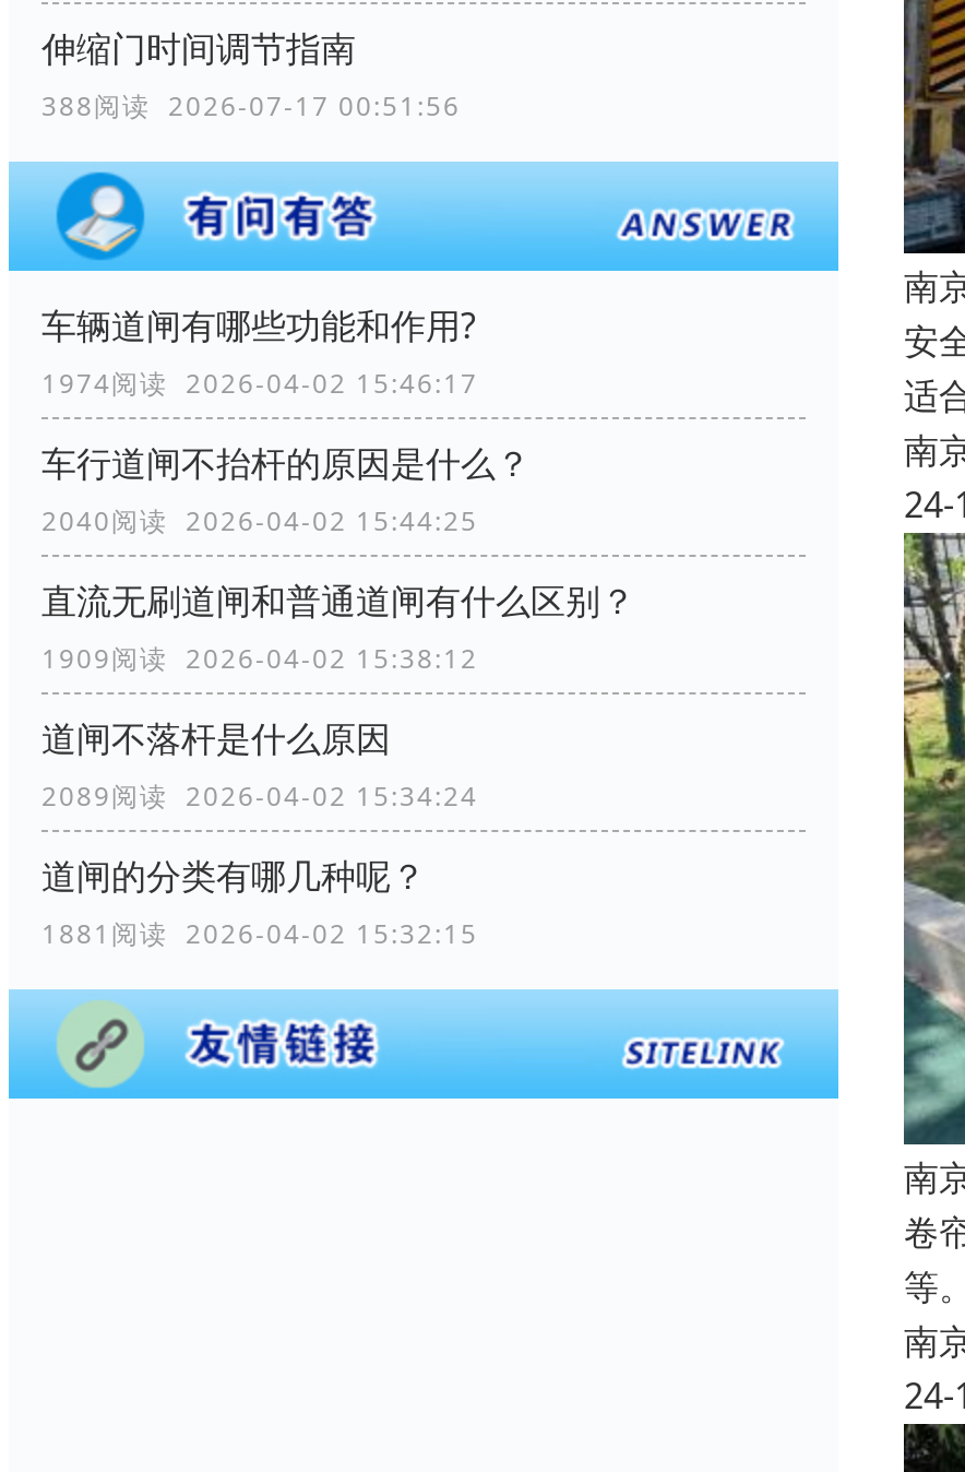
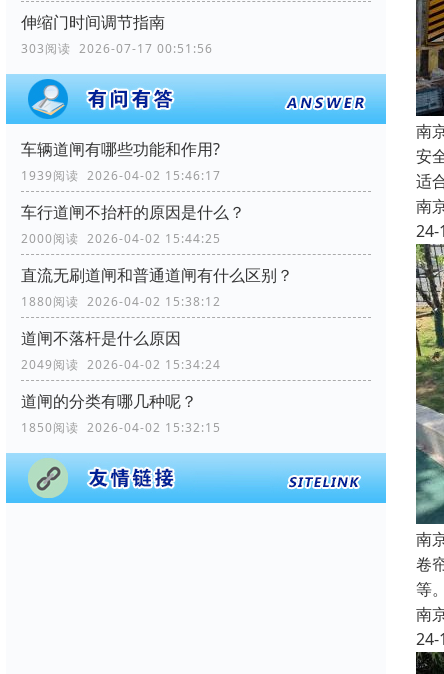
[41,88,461,125] 388阅读 2026-07-17 00:51:56 -> [21,40,213,57] 303阅读 2026-07-17 00:51:56
[41,365,478,402] 1974阅读 2026-04-02 15:46:17 -> [21,167,221,184] 1939阅读 2026-04-02 15:46:17
[41,503,478,540] 2040阅读 2026-04-02 15:44:25 -> [21,230,221,247] 2000阅读 2026-04-02 15:44:25
[41,640,478,677] 1909阅读 2026-04-02 15:38:12 -> [21,293,221,310] 1880阅读 2026-04-02 15:38:12
[41,778,478,815] 2089阅读 2026-04-02 15:34:24 -> [21,356,221,373] 2049阅读 2026-04-02 15:34:24
[41,916,478,953] 1881阅读 2026-04-02 15:32:15 -> [21,419,221,436] 1850阅读 2026-04-02 15:32:15

